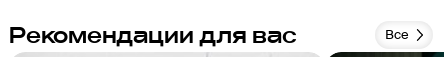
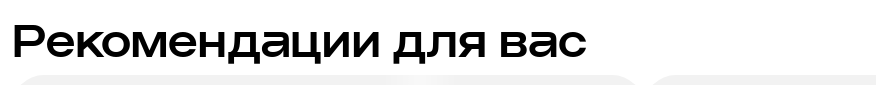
[385,26,409,43] Все -> none

